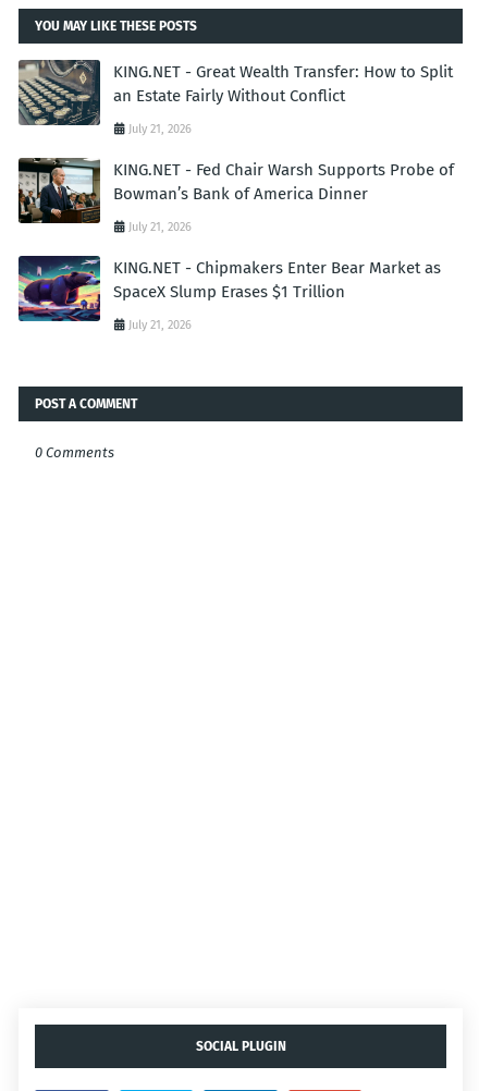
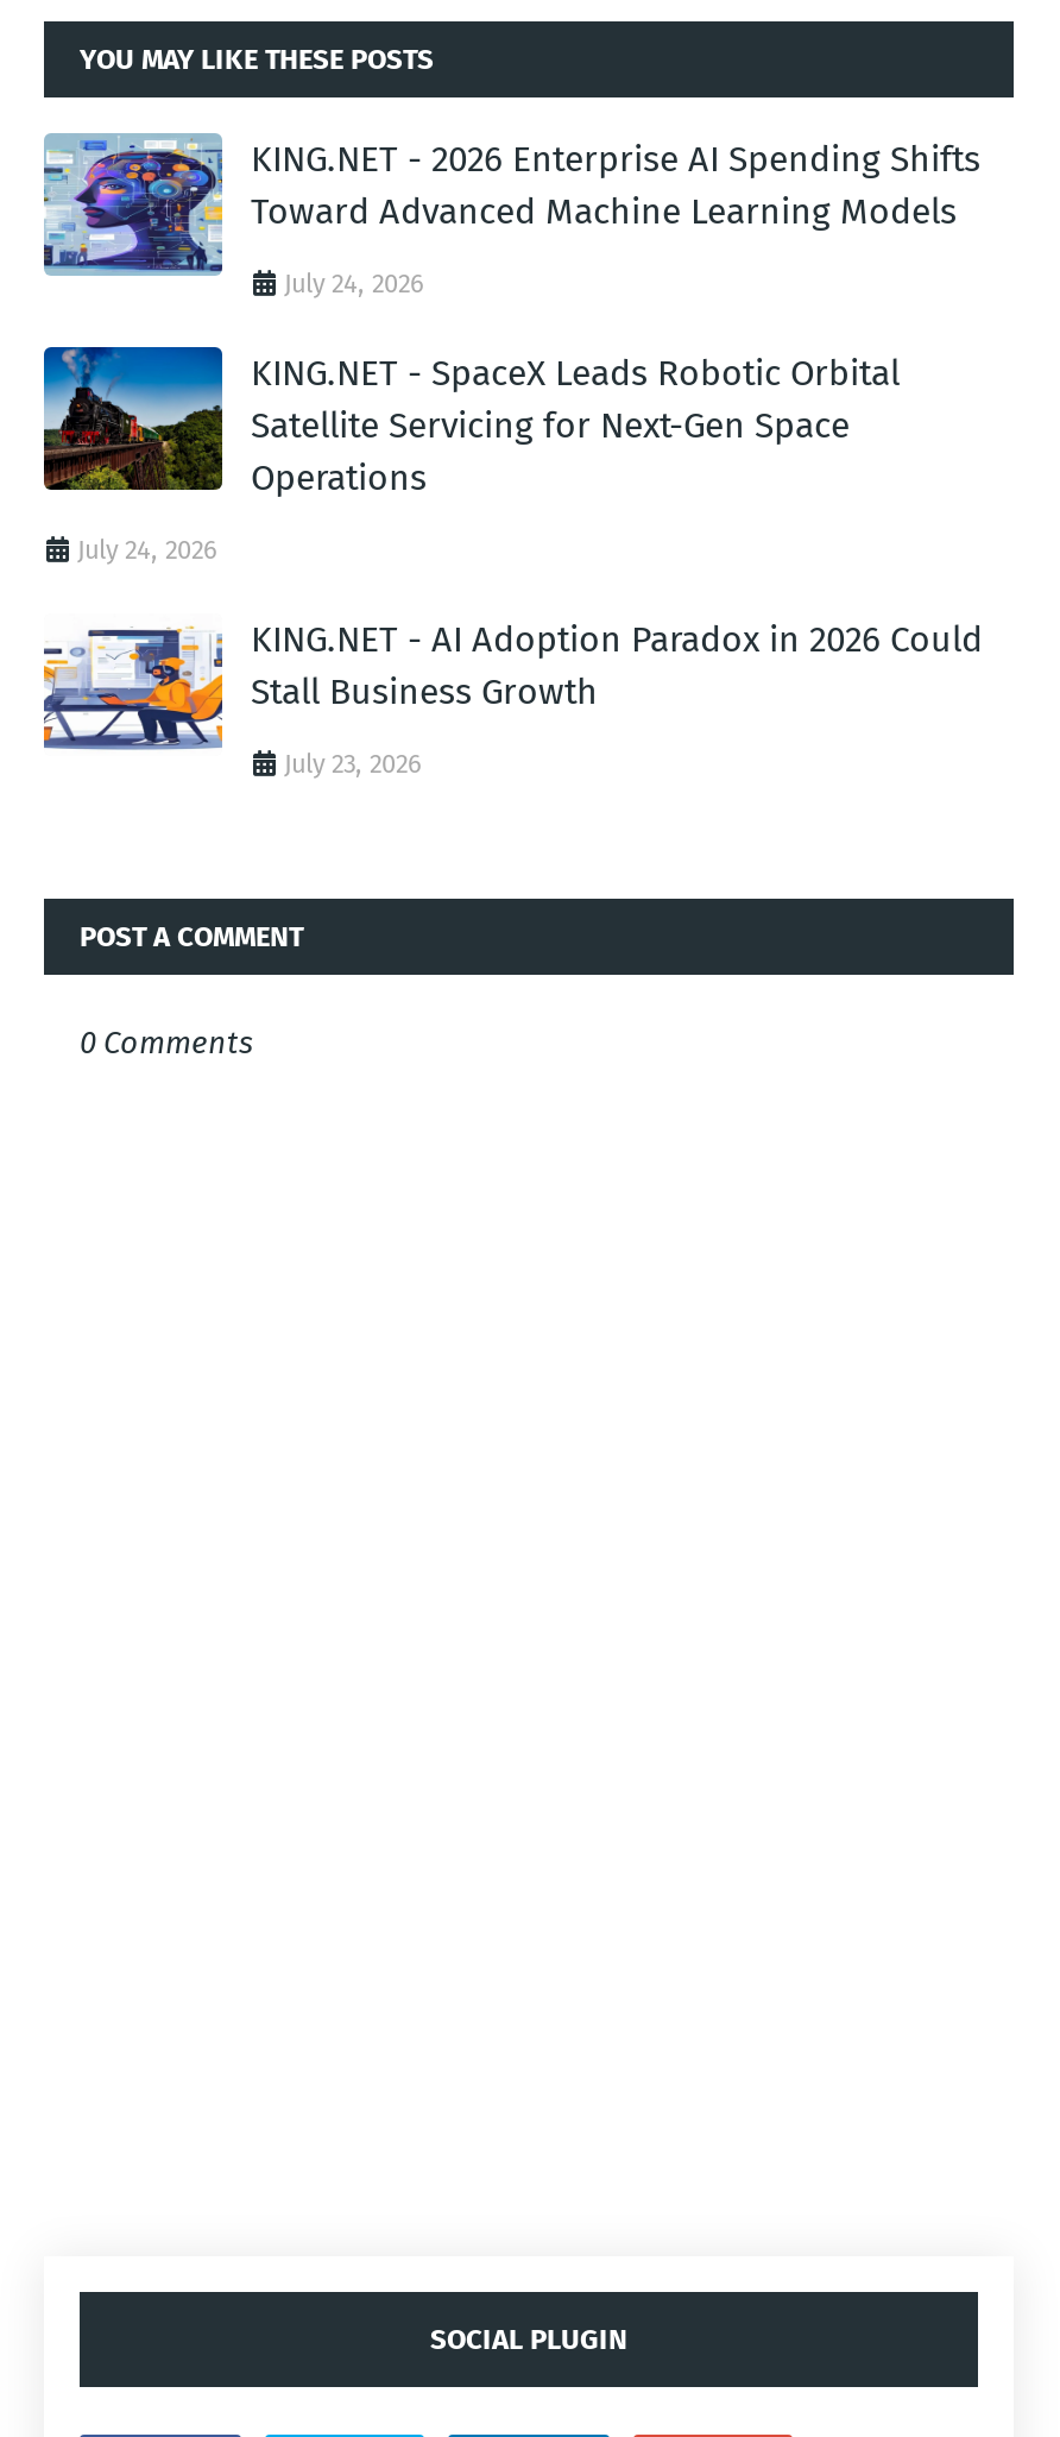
[17,59,453,126] [image] | KING.NET - Great Wealth Transfer: How to Split | an Estate Fairly Without Conflict -> [42,133,980,276] [image] | KING.NET - 2026 Enterprise AI Spending Shifts | Toward Advanced Machine Learning Models
[128,122,192,136] July 21, 2026 -> [284,269,424,300] July 24, 2026
[17,157,454,212] [image] | KING.NET - Fed Chair Warsh Supports Probe of | Bowman’s Bank of America Dinner -> [42,345,900,500] [image] | KING.NET - SpaceX Leads Robotic Orbital | Satellite Servicing for Next-Gen Space | Operations
[128,220,192,234] July 21, 2026 -> [77,536,217,567] July 24, 2026
[17,258,441,322] [image] | KING.NET - Chipmakers Enter Bear Market as | SpaceX Slump Erases $1 Trillion -> [42,613,983,751] [image] | KING.NET - AI Adoption Paradox in 2026 Could | Stall Business Growth
[128,318,192,332] July 21, 2026 -> [284,750,422,781] July 23, 2026

